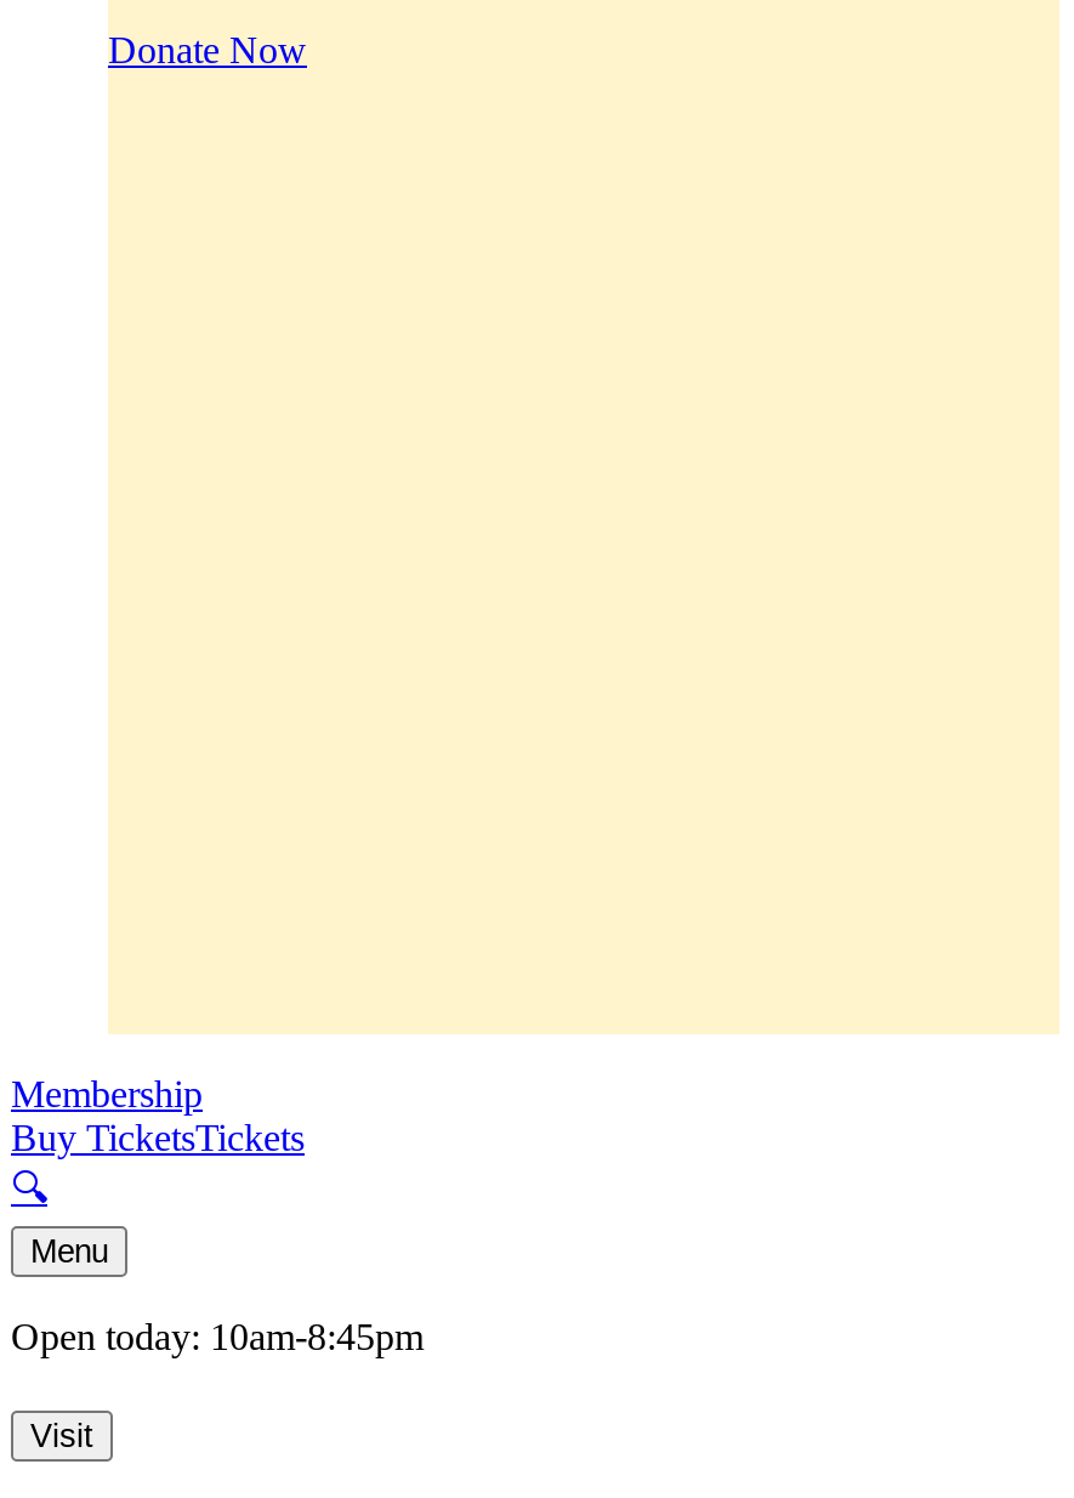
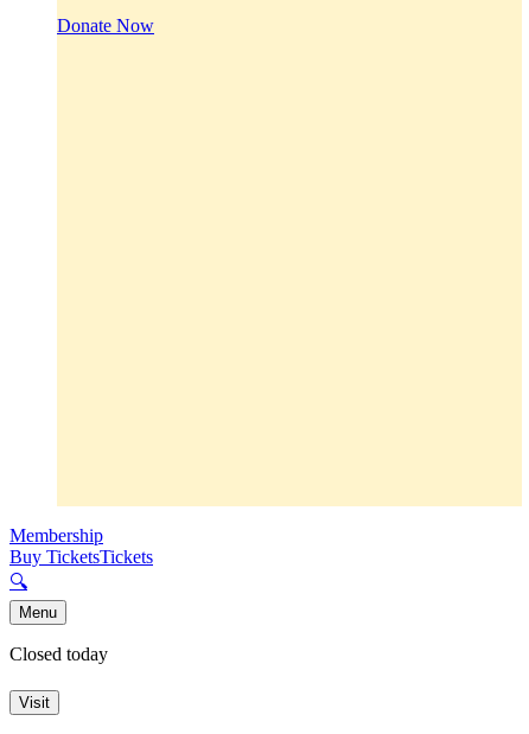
[11,1317,424,1358] Open today: 10am-8:45pm -> [9,644,108,664] Closed today

